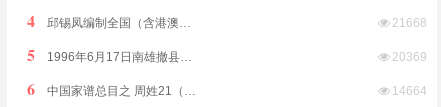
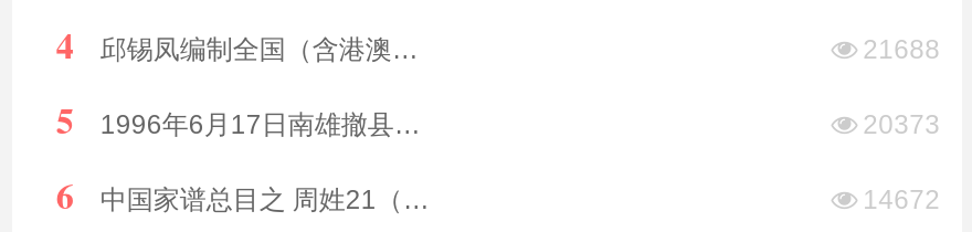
[392,15,427,29] 21668 -> [863,33,940,64] 21688
[392,49,427,63] 20369 -> [863,108,940,139] 20373
[392,83,427,97] 14664 -> [863,183,940,214] 14672

